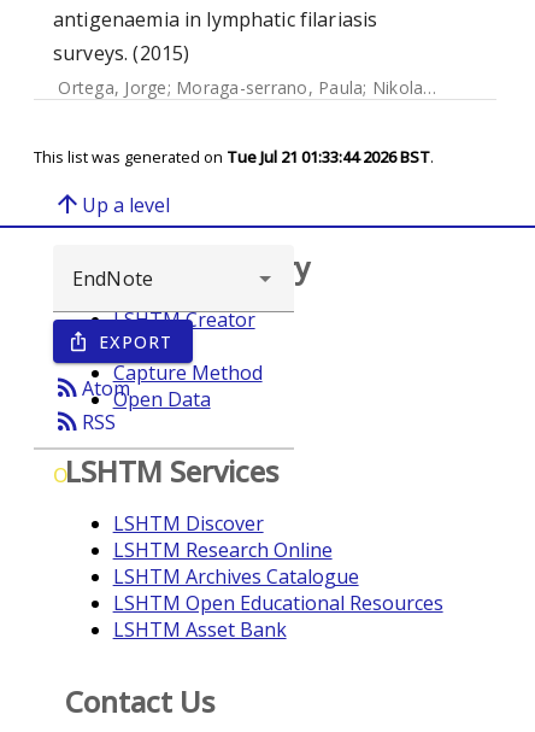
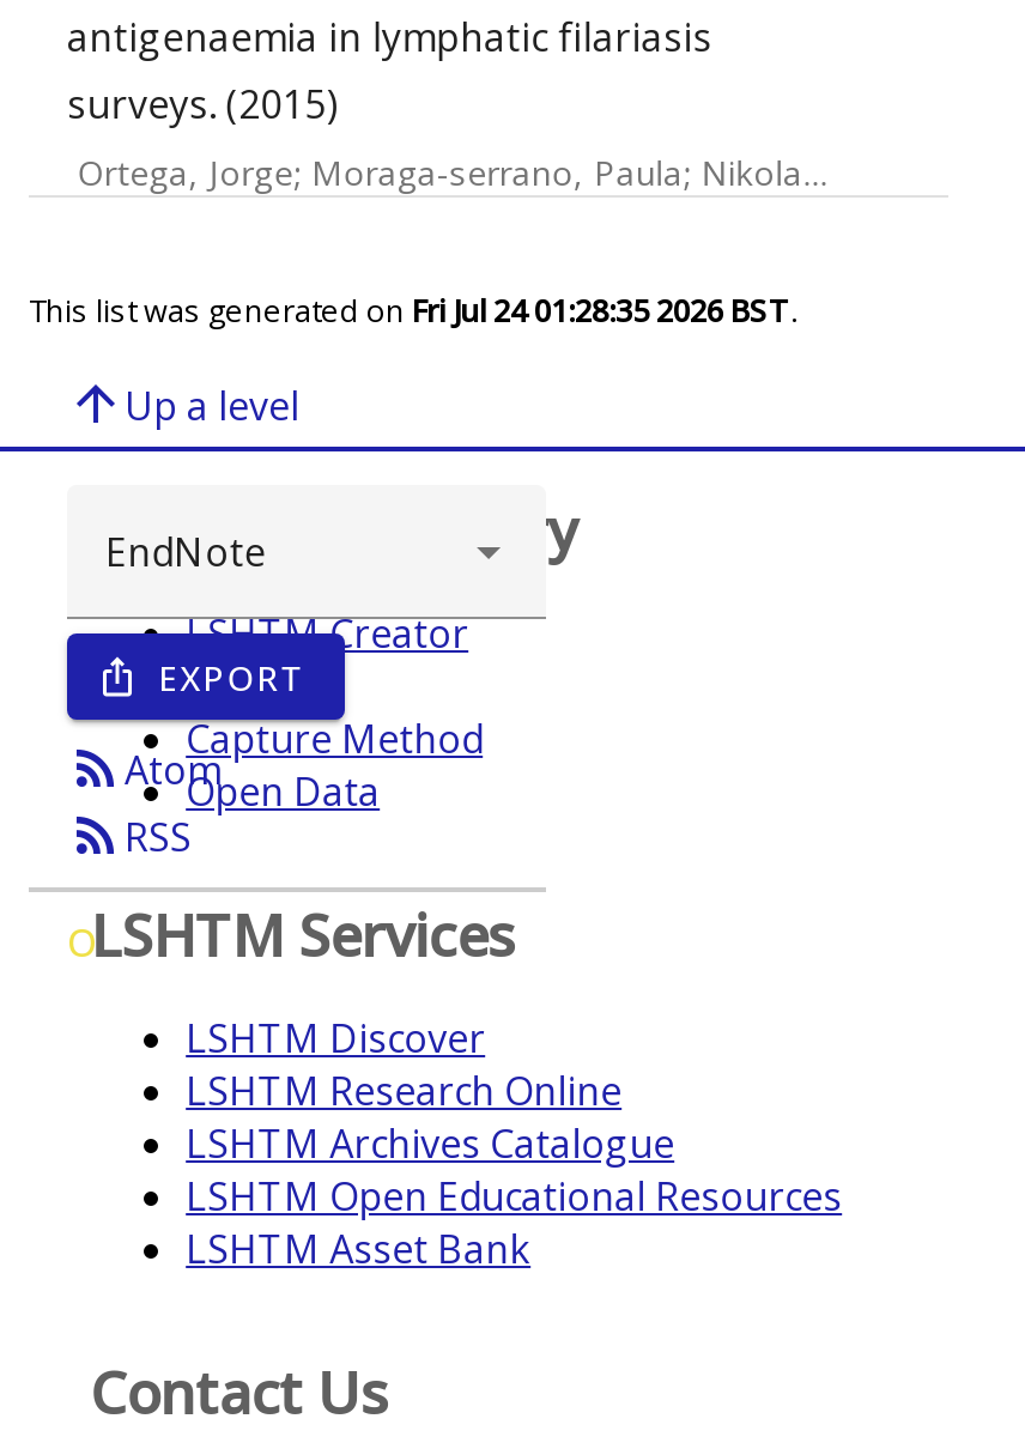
[34,146,434,168] This list was generated on Tue Jul 21 01:33:44 2026 BST. -> [29,289,797,332] This list was generated on Fri Jul 24 01:28:35 2026 BST.

